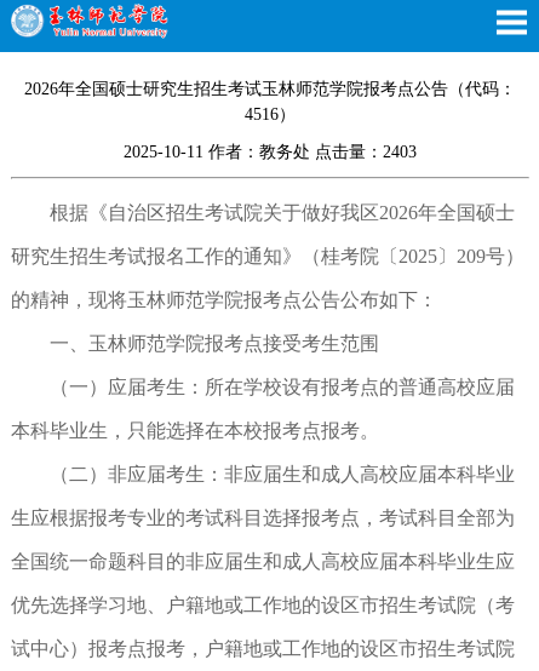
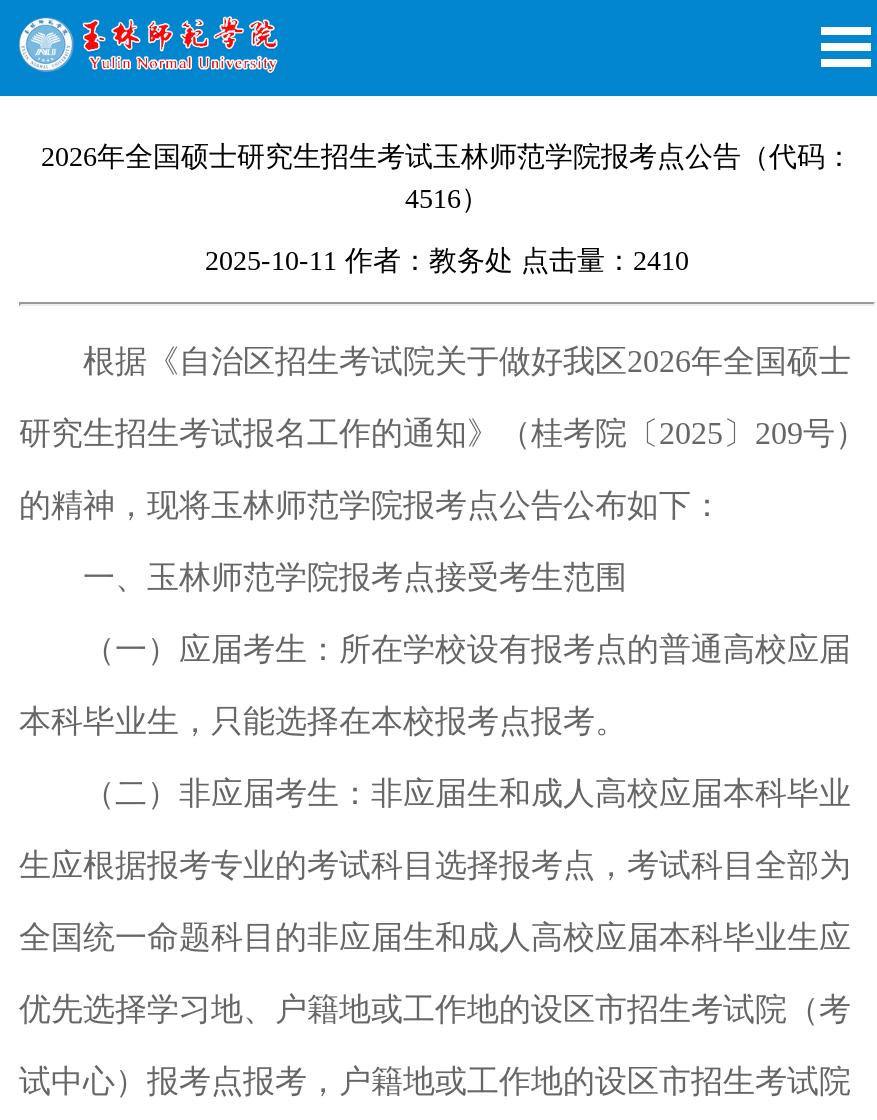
[124,143,417,161] 2025-10-11 作者：教务处 点击量：2403 -> [205,246,689,276] 2025-10-11 作者：教务处 点击量：2410

